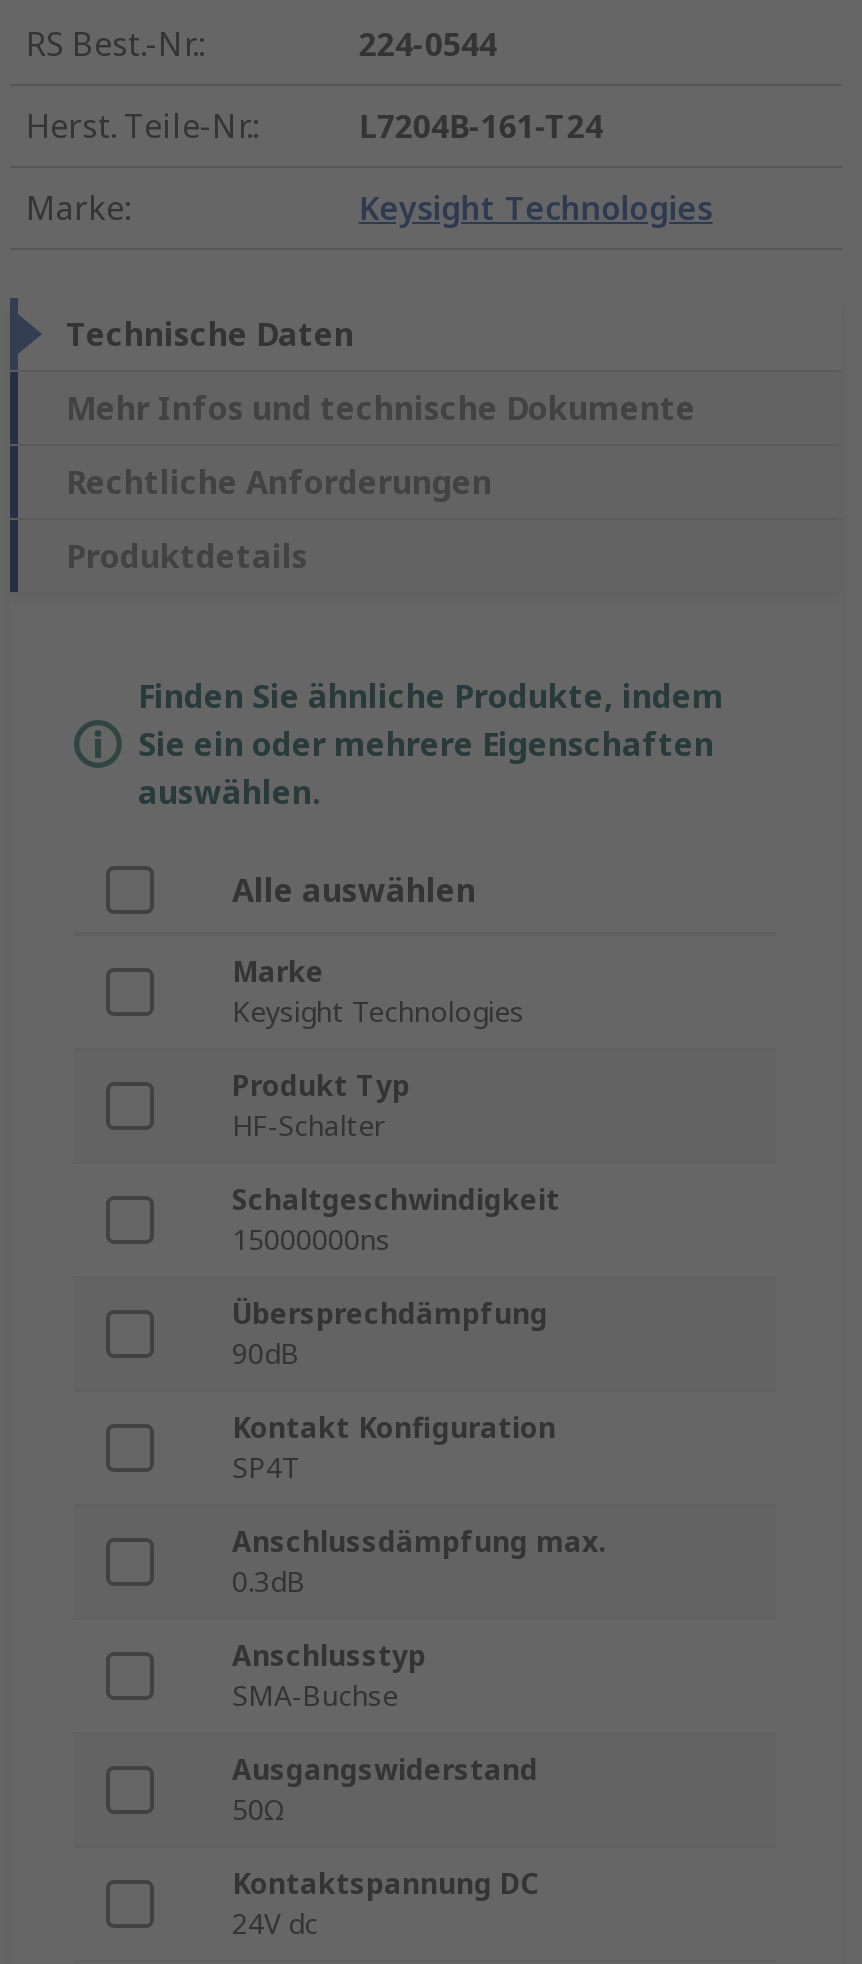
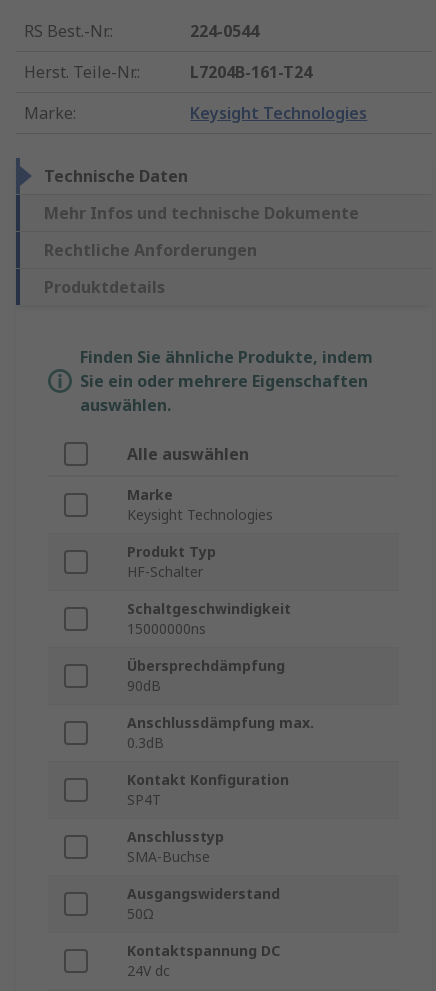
moved [232,1409,556,1487] -> [127,770,289,809]: Kontakt Konfiguration | SP4T
moved [232,1523,606,1601] -> [127,713,314,752]: Anschlussdämpfung max. | 0.3dB

